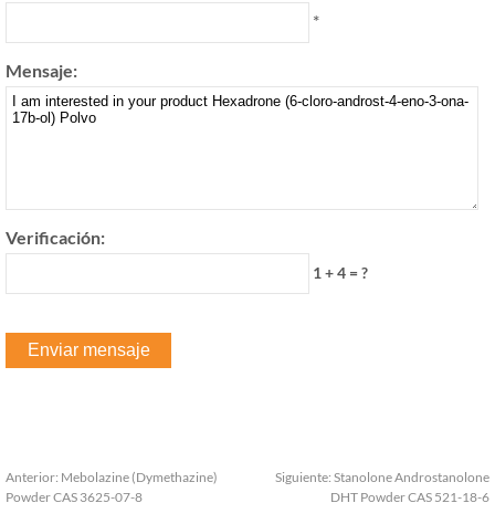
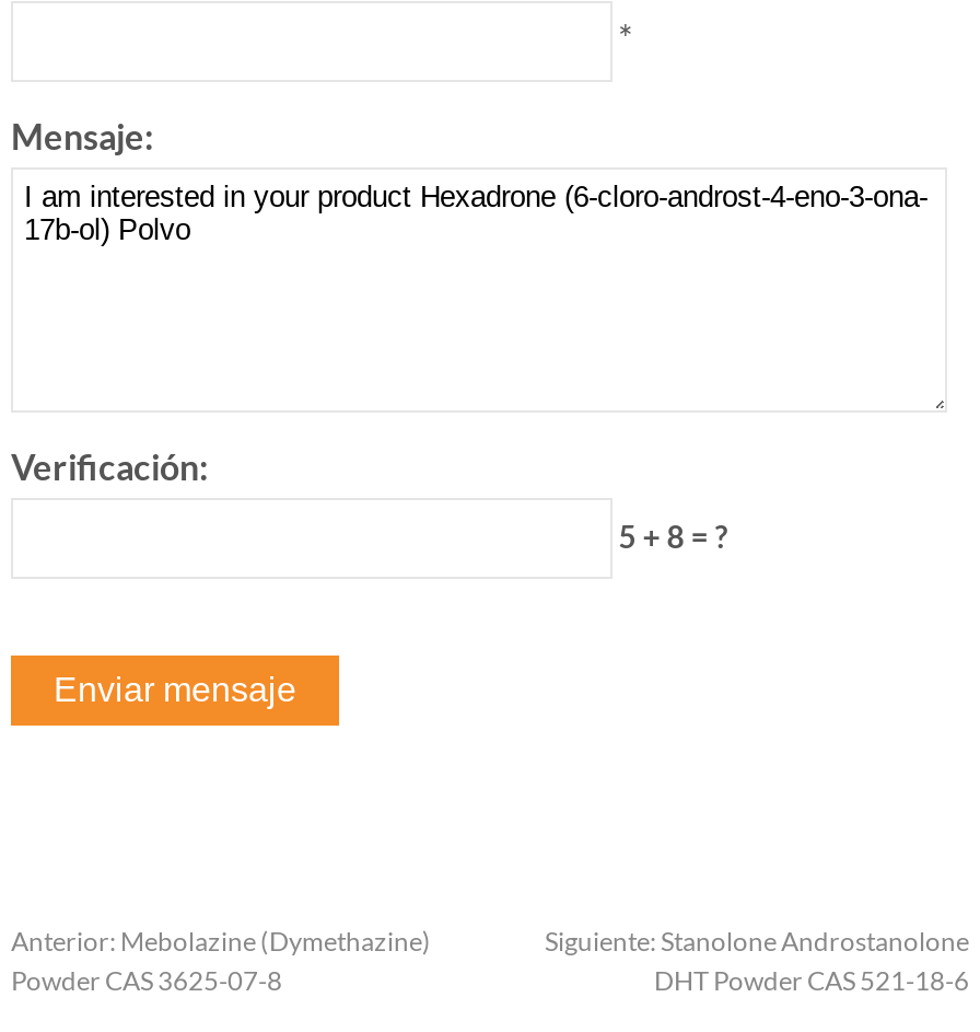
[309,263,368,282] 1 + 4 = ? -> [612,517,728,555] 5 + 8 = ?

